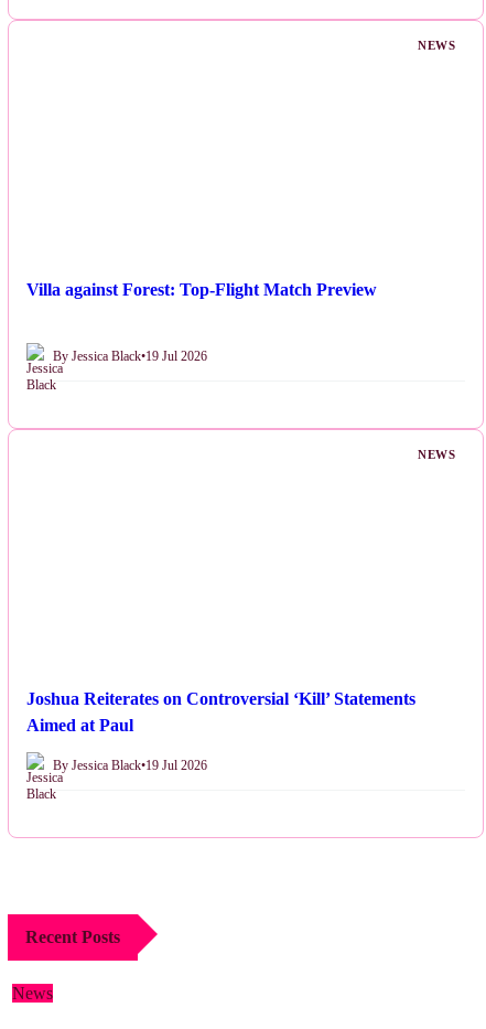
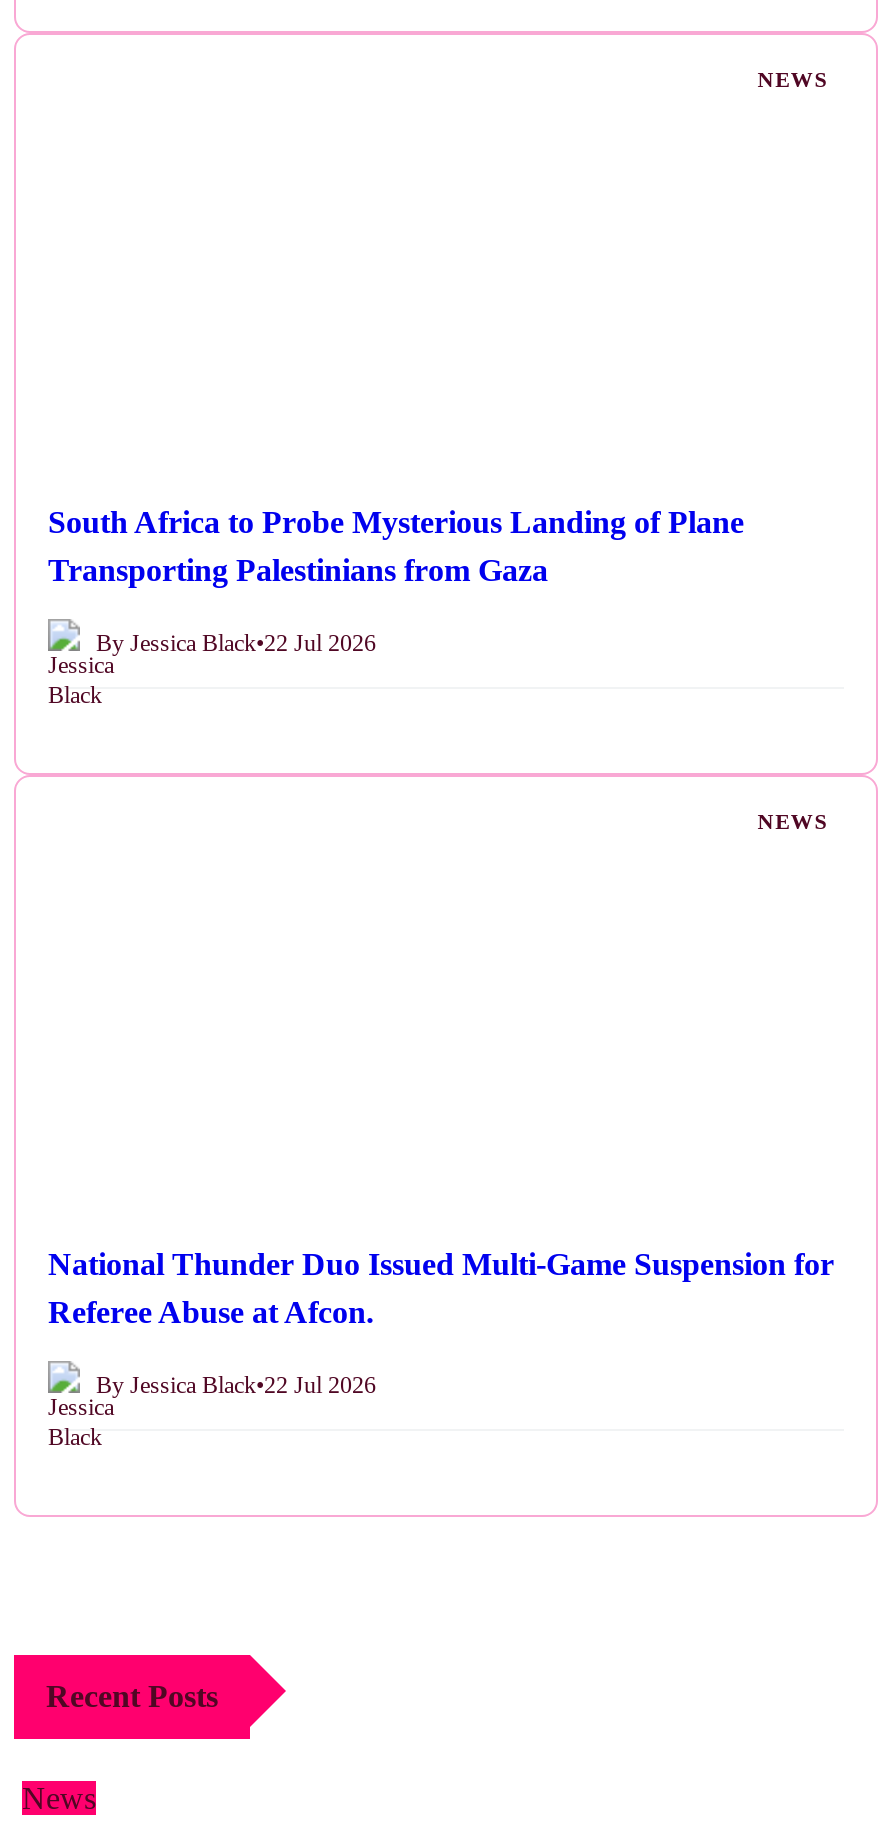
[26,280,377,299] Villa against Forest: Top-Flight Match Preview -> [48,505,744,587] South Africa to Probe Mysterious Landing of Plane | Transporting Palestinians from Gaza
[53,348,207,364] By Jessica Black•19 Jul 2026 -> [96,628,376,656] By Jessica Black•22 Jul 2026
[26,689,415,735] Joshua Reiterates on Controversial ‘Kill’ Statements | Aimed at Paul -> [48,1247,834,1329] National Thunder Duo Issued Multi-Game Suspension for | Referee Abuse at Afcon.
[53,757,207,773] By Jessica Black•19 Jul 2026 -> [96,1370,376,1398] By Jessica Black•22 Jul 2026

